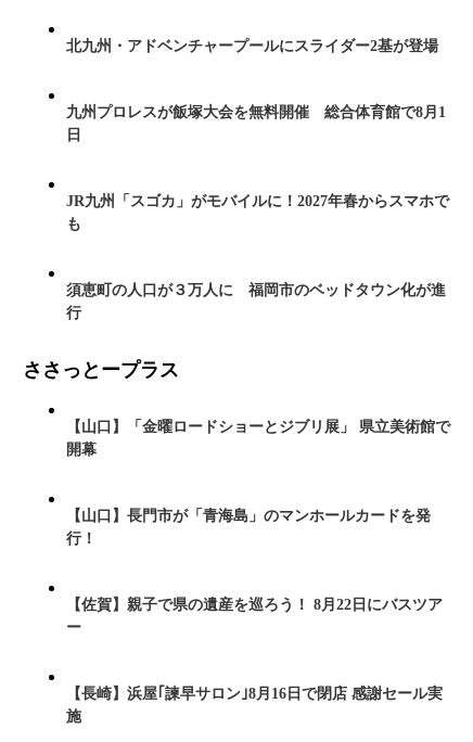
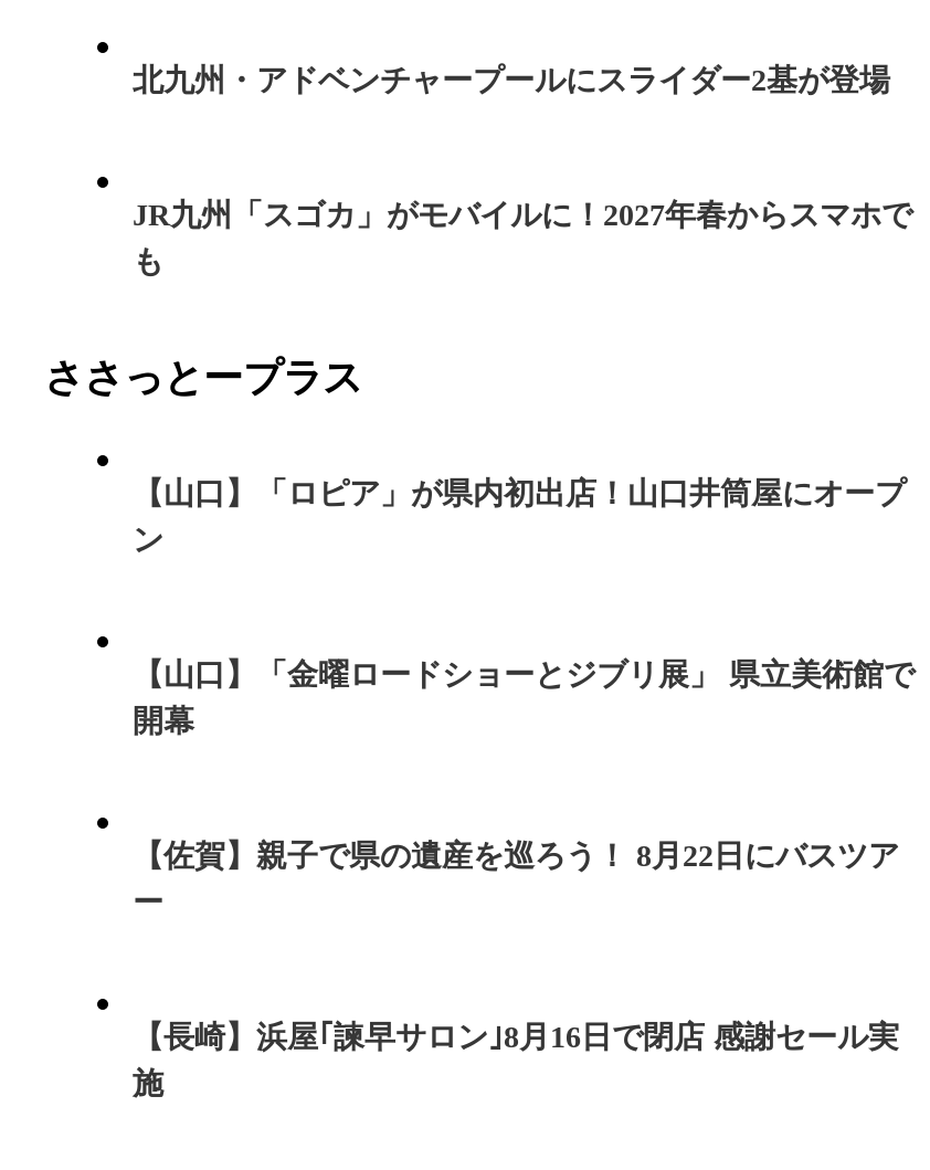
[66,104,446,143] 九州プロレスが飯塚大会を無料開催 総合体育館で8月1 | 日 -> none
[66,282,446,321] 須恵町の人口が３万人に 福岡市のベッドタウン化が進 | 行 -> none
none -> [133,477,906,556] 【山口】「ロピア」が県内初出店！山口井筒屋にオープ | ン
[66,507,431,546] 【山口】長門市が「青海島」のマンホールカードを発 | 行！ -> none

